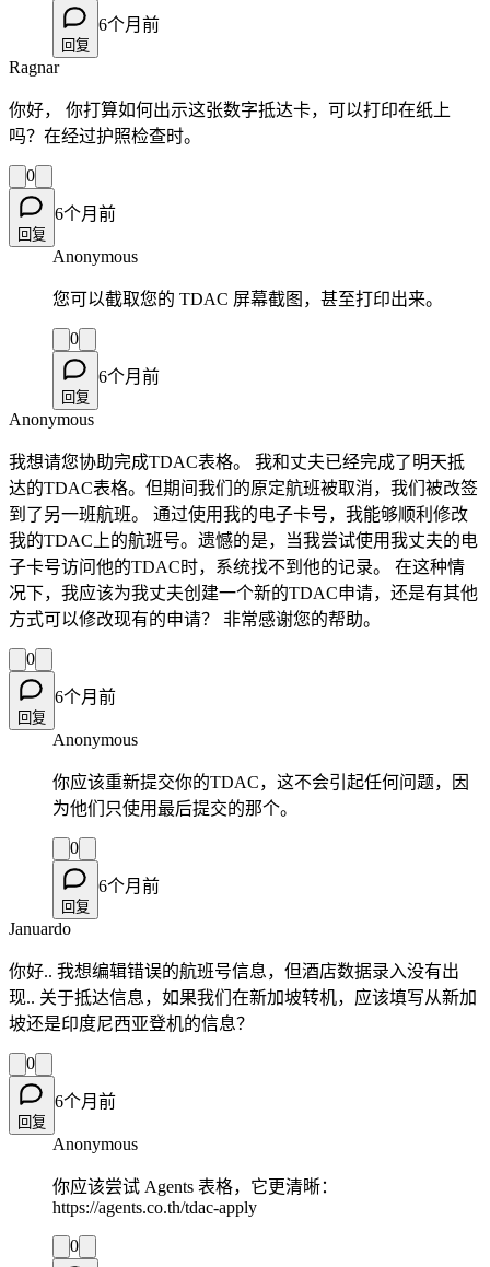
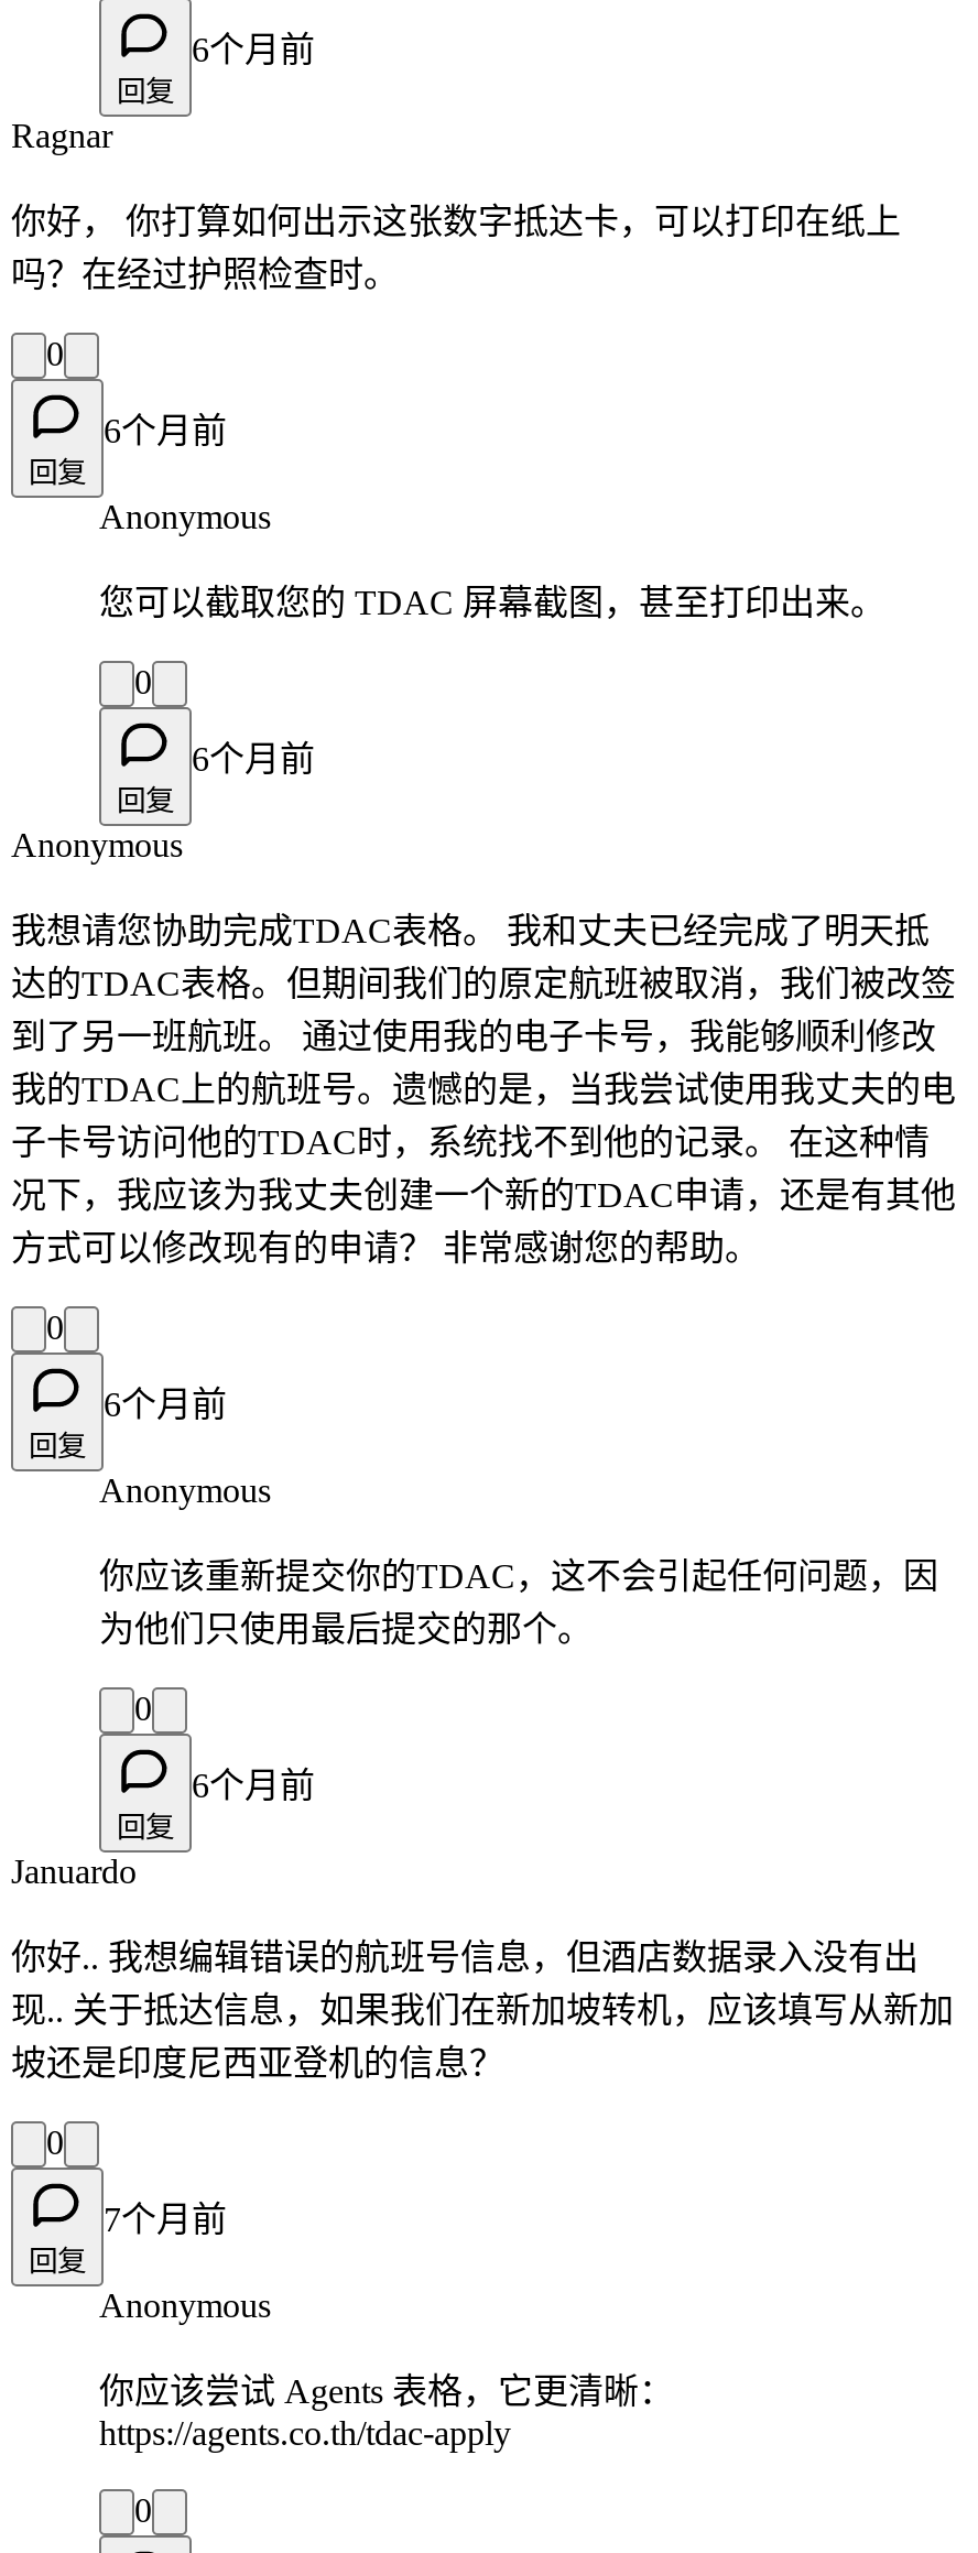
[55,1092,116,1110] 6个月前 -> [104,2200,227,2237] 7个月前

